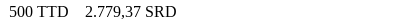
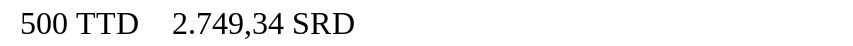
[9,3,177,20] 500 TTD 2.779,37 SRD -> [20,6,356,40] 500 TTD 2.749,34 SRD

